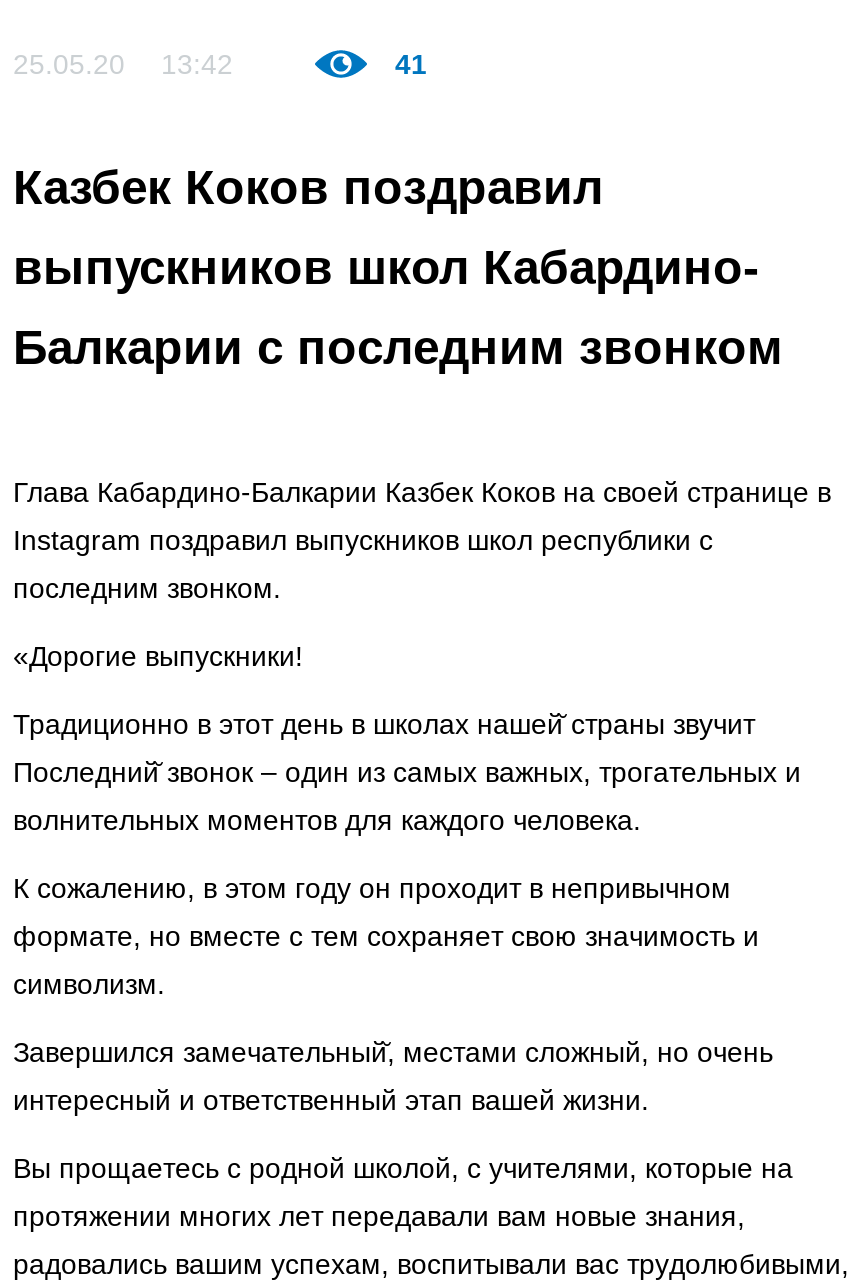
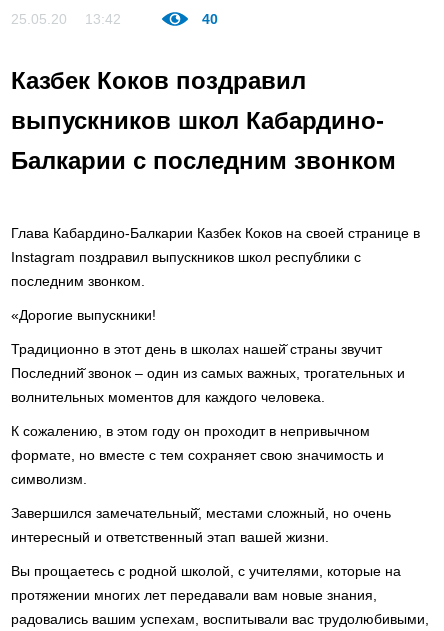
[395,48,427,80] 41 -> [202,11,218,27] 40

